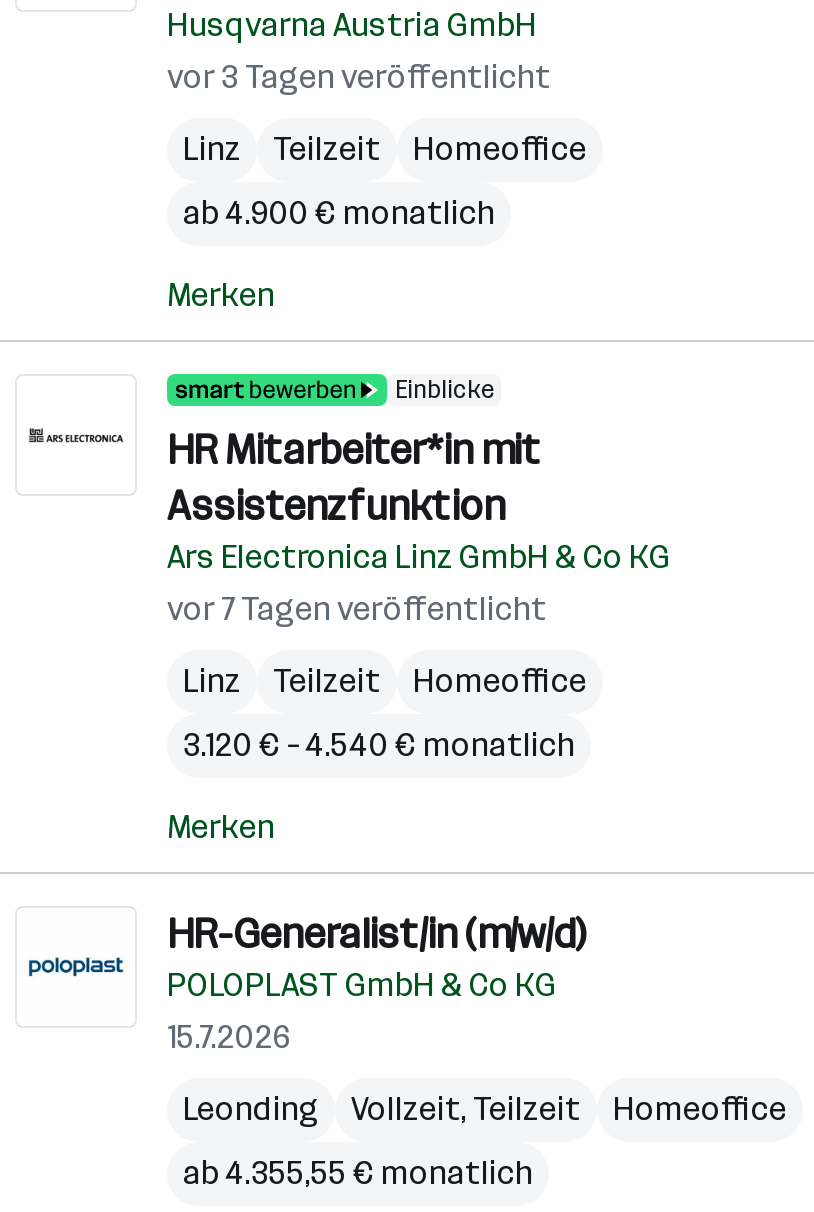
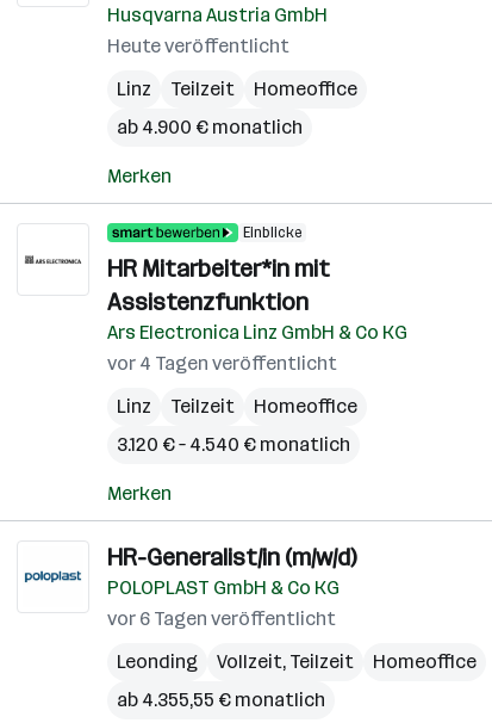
[167,58,551,96] vor 3 Tagen veröffentlicht -> [107,35,289,57] Heute veröffentlicht
[167,590,547,628] vor 7 Tagen veröffentlicht -> [107,352,337,375] vor 4 Tagen veröffentlicht
[167,1018,291,1056] 15.7.2026 -> [107,607,336,630] vor 6 Tagen veröffentlicht

